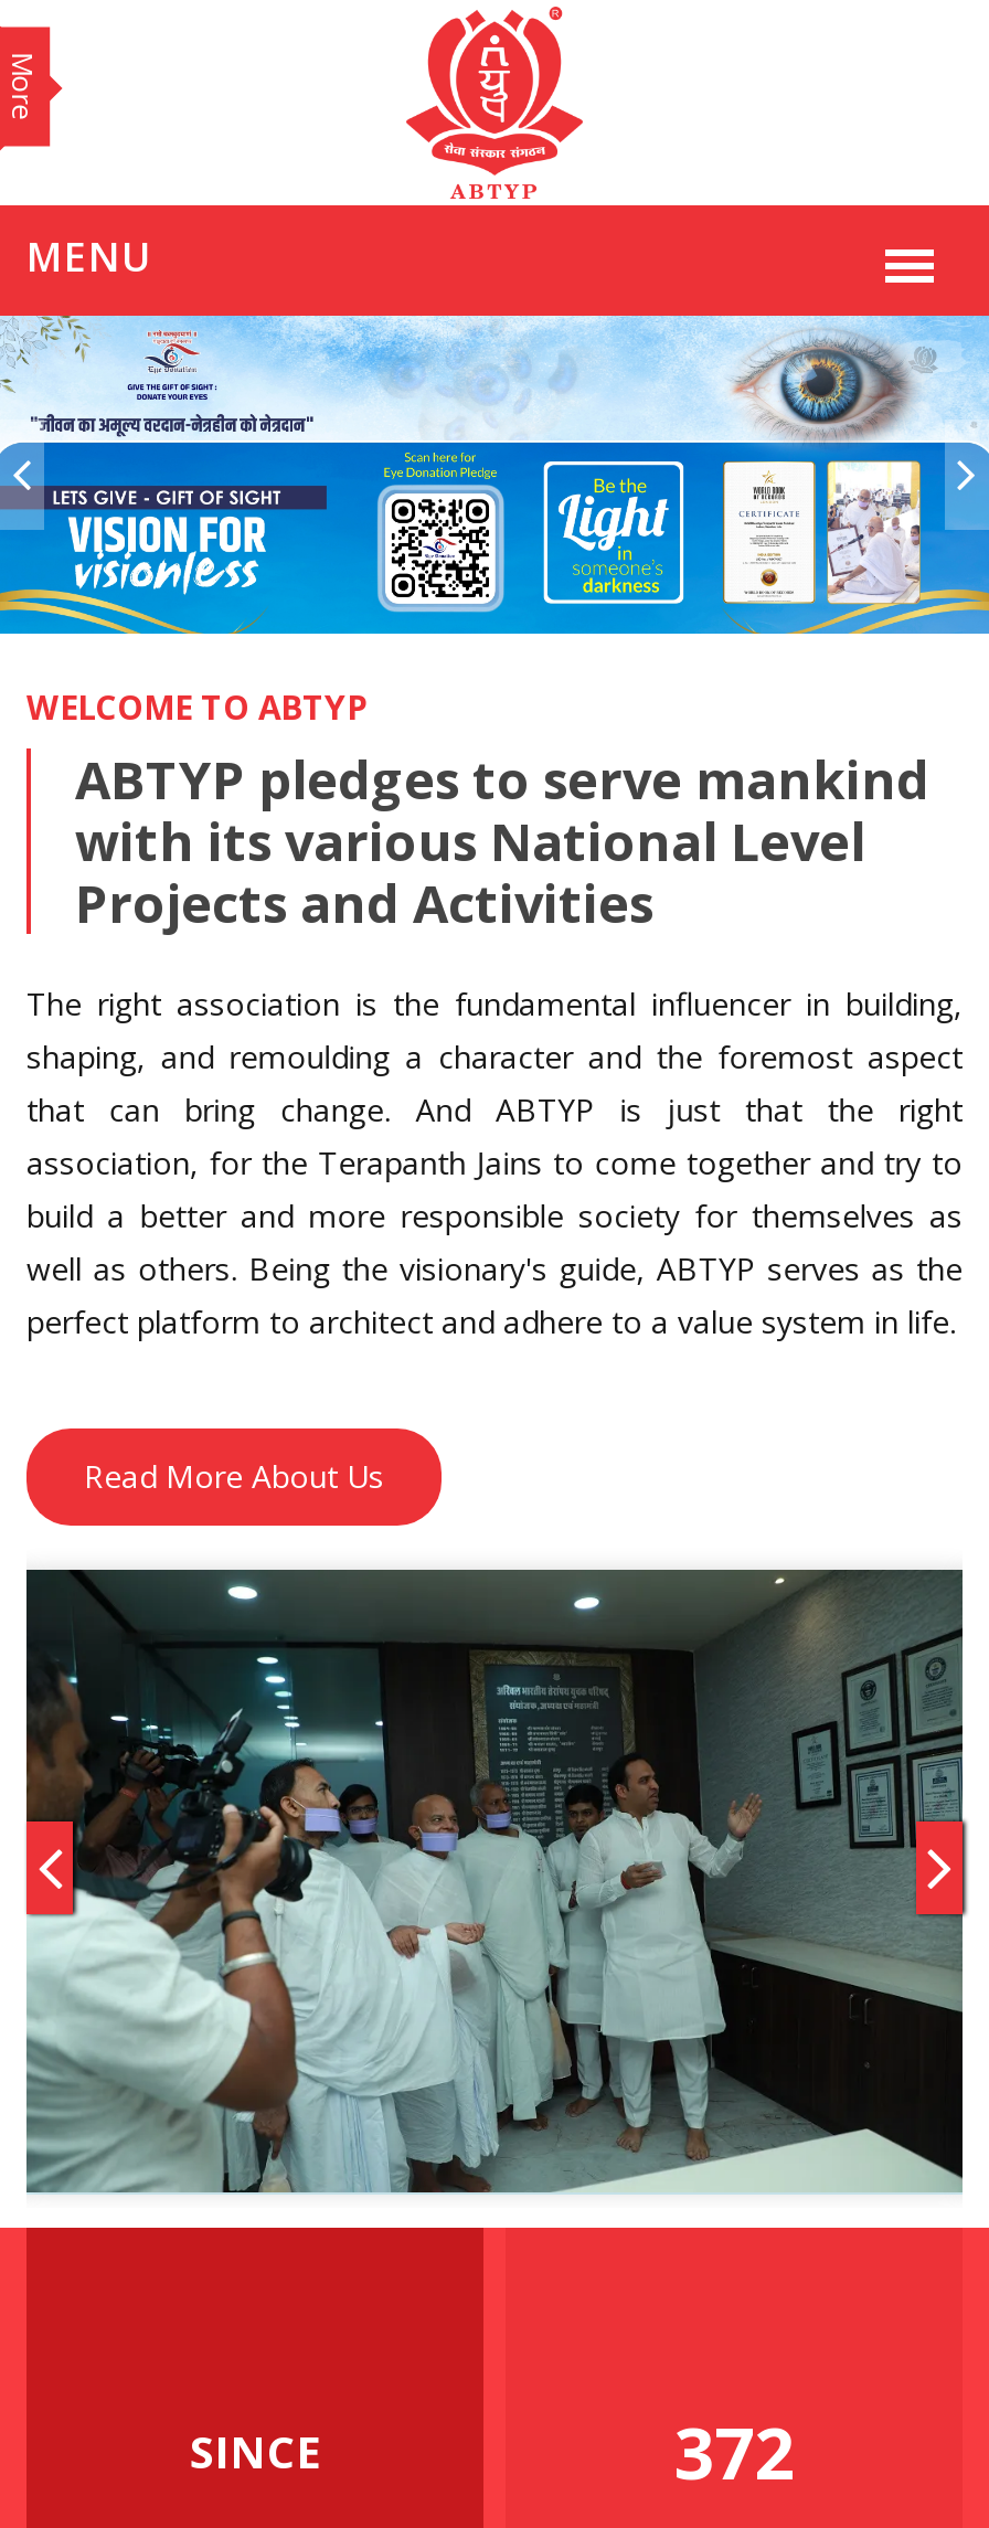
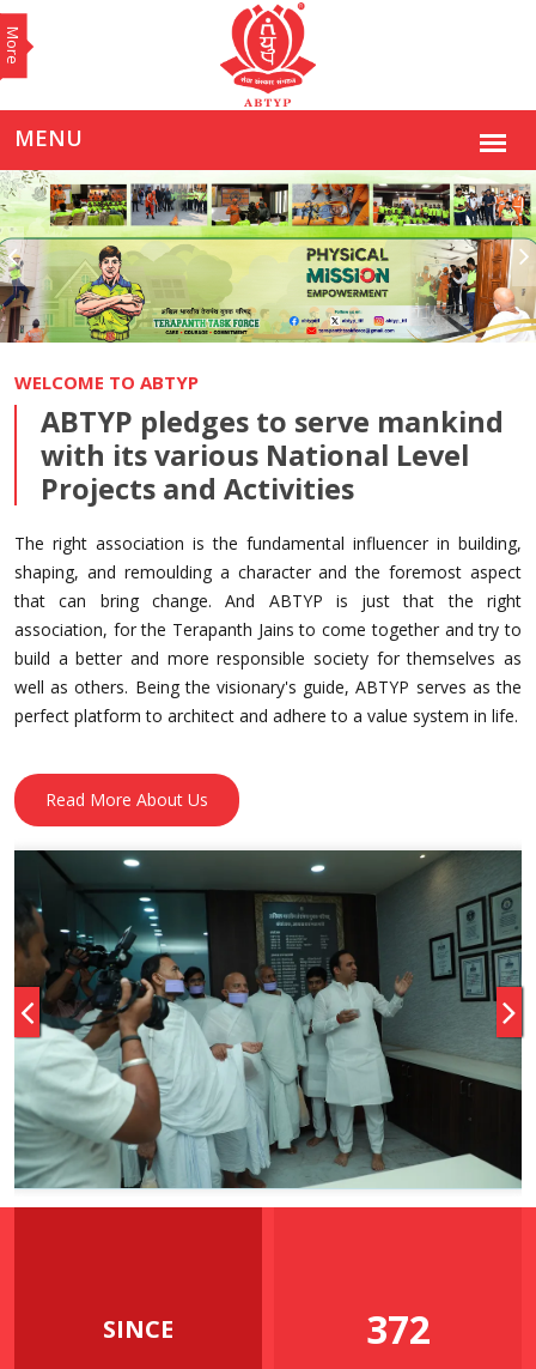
[7,314,982,636] [image] -> [4,169,532,344] [image]

